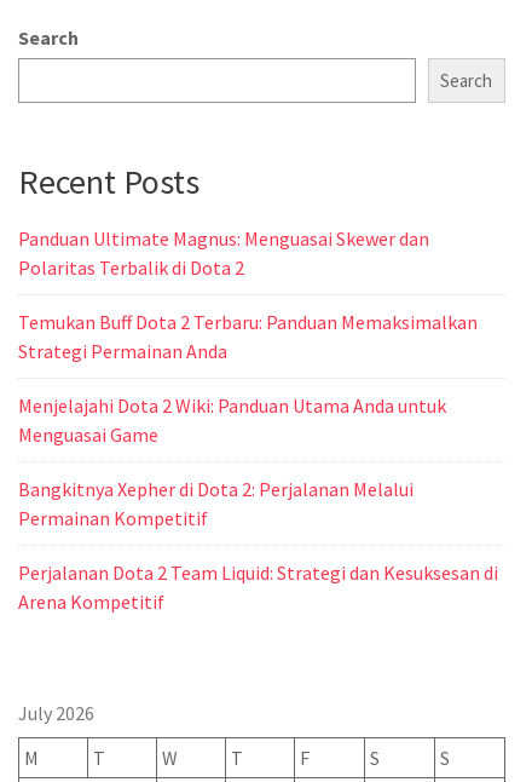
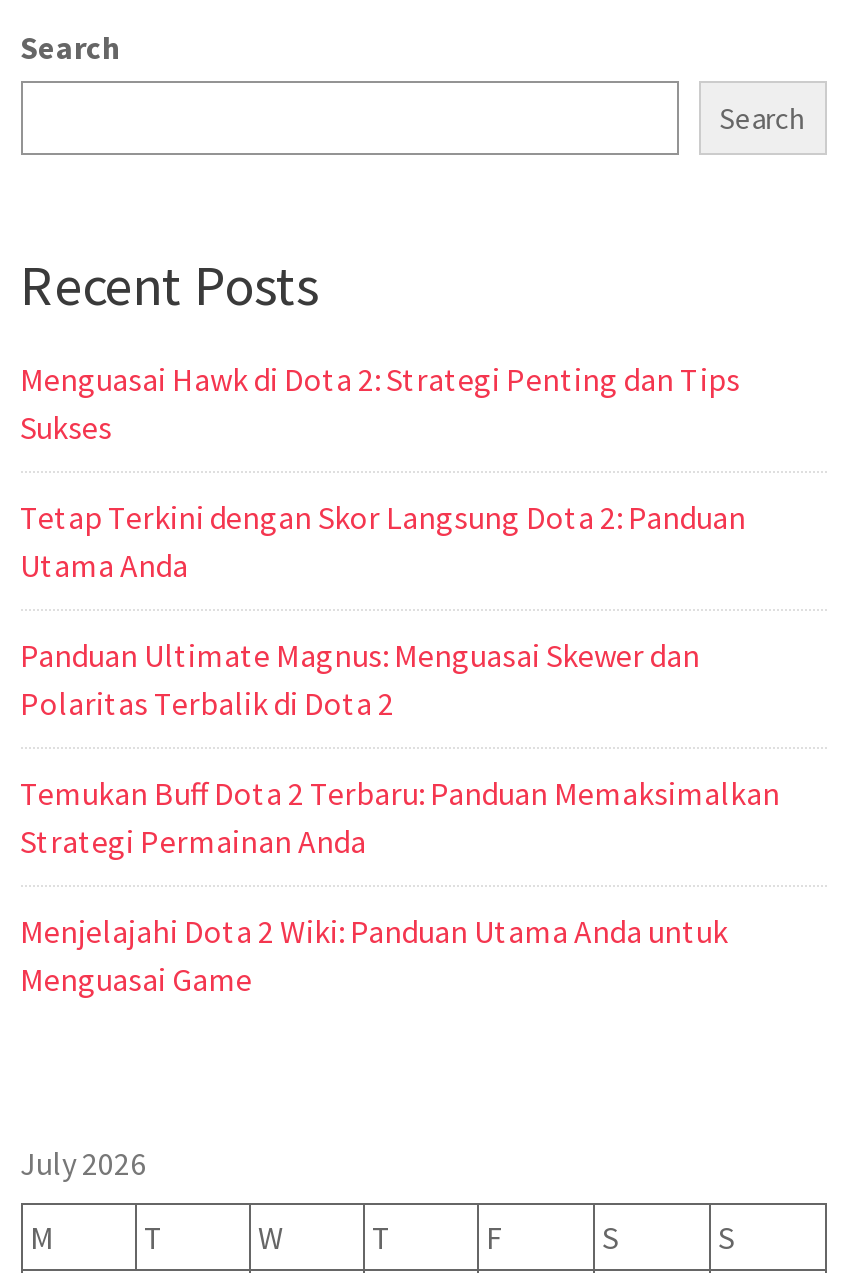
none -> [20,359,746,585] Menguasai Hawk di Dota 2: Strategi Penting dan Tips | Sukses | Tetap Terkini dengan Skor Langsung Dota 2: Panduan | Utama Anda
moved [18,226,477,447] -> [20,635,780,999]: Panduan Ultimate Magnus: Menguasai Skewer dan | Polaritas Terbalik di Dota 2 | Temukan Buff Dota 2 Terbaru: Panduan Memaksimalkan | Strategi Permainan Anda | Menjelajahi Dota 2 Wiki: Panduan Utama Anda untuk | Menguasai Game
[18,477,498,614] Bangkitnya Xepher di Dota 2: Perjalanan Melalui | Permainan Kompetitif | Perjalanan Dota 2 Team Liquid: Strategi dan Kesuksesan di | Arena Kompetitif -> none

